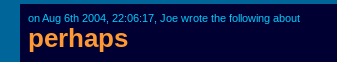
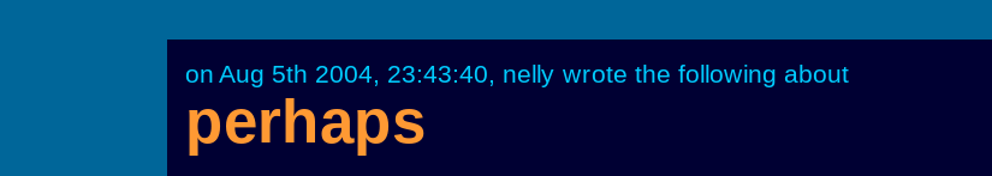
[27,12,299,24] on Aug 6th 2004, 22:06:17, Joe wrote the following about -> [185,59,849,87] on Aug 5th 2004, 23:43:40, nelly wrote the following about

